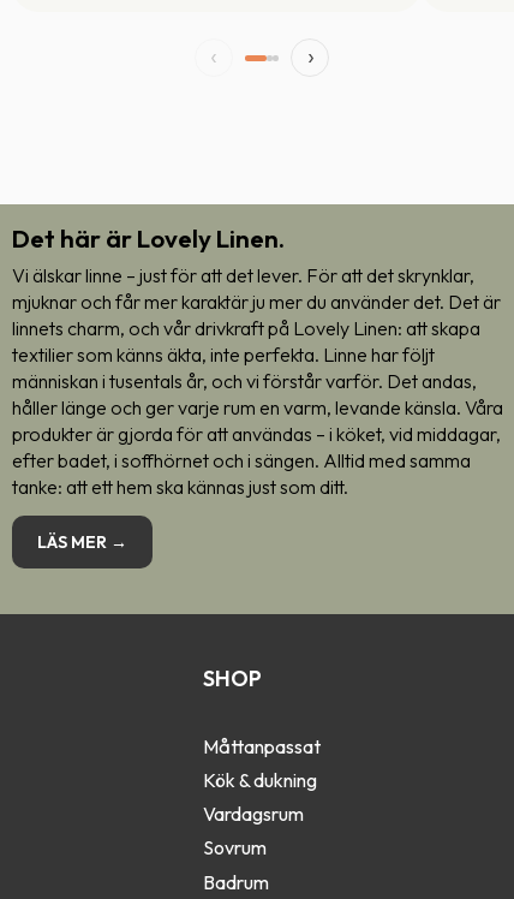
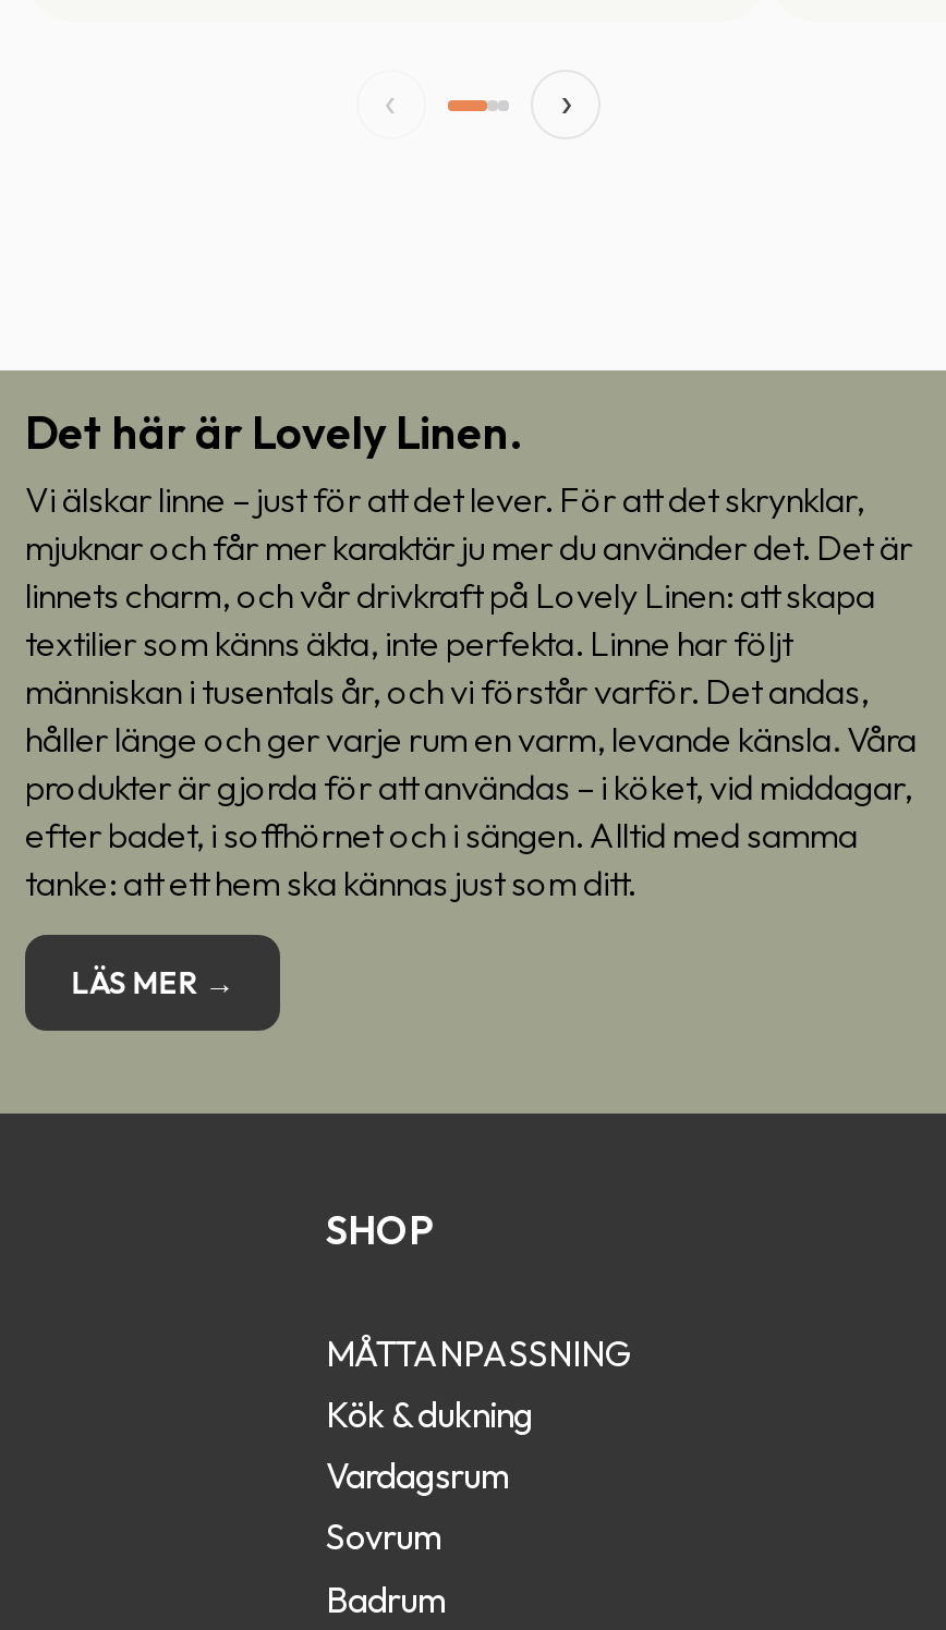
[203,734,321,758] Måttanpassat -> [326,1331,631,1375] MÅTTANPASSNING

